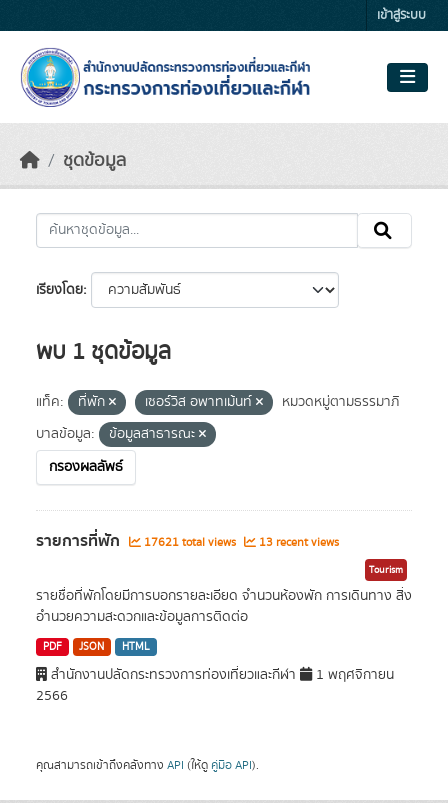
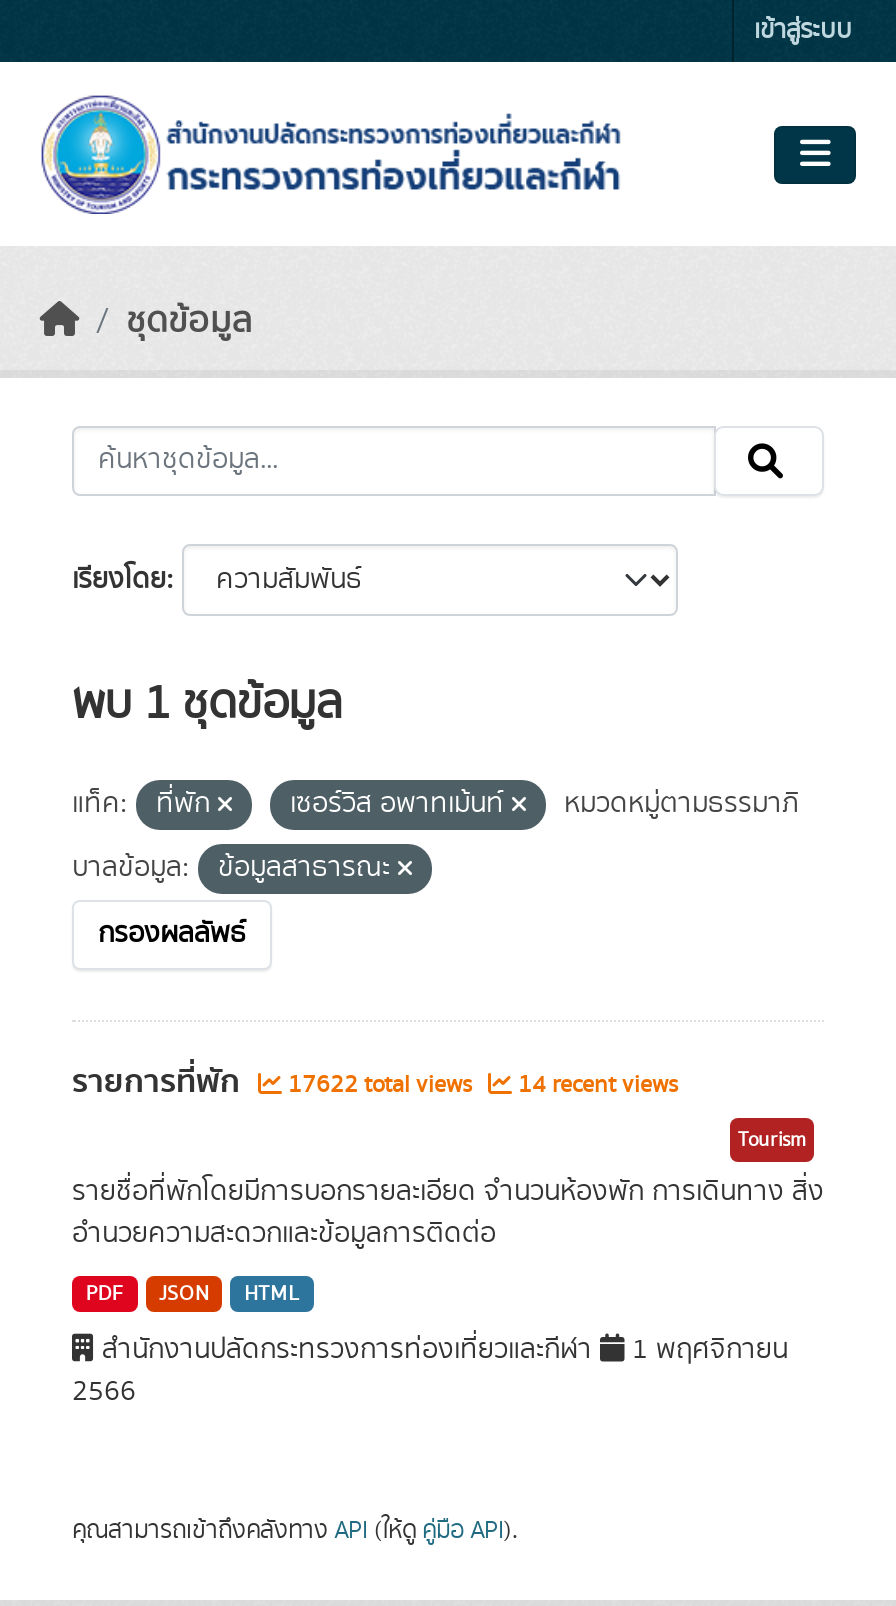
[141,534,239,551] 17621 total views -> [282,1068,478,1102] 17622 total views
[256,534,339,551] 13 recent views -> [512,1068,678,1102] 14 recent views

